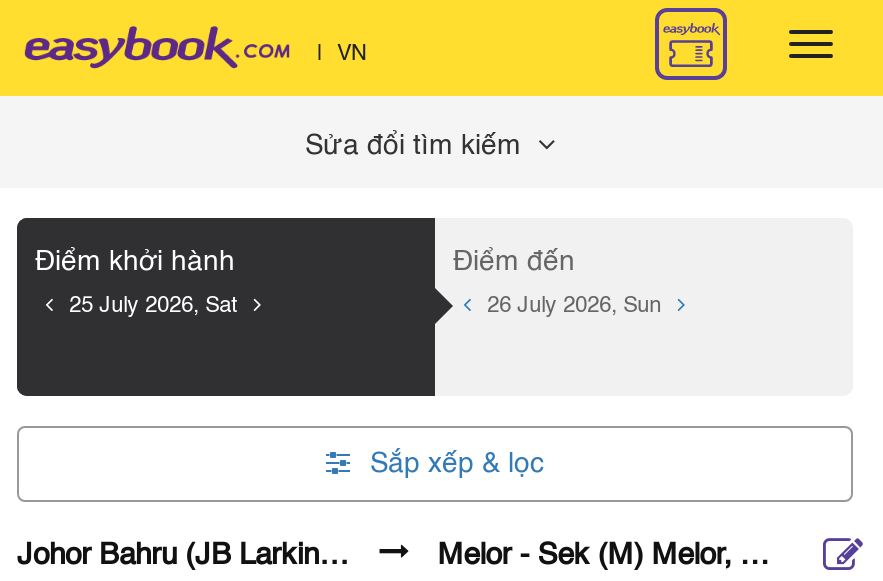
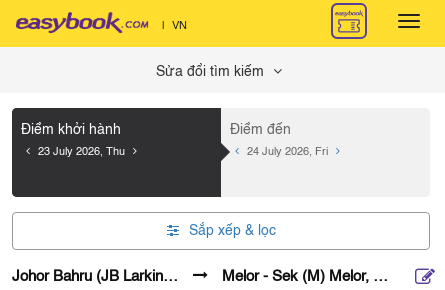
[69,296,237,318] 25 July 2026, Sat -> [38,147,125,158] 23 July 2026, Thu
[487,296,661,318] 26 July 2026, Sun -> [247,147,328,158] 24 July 2026, Fri

